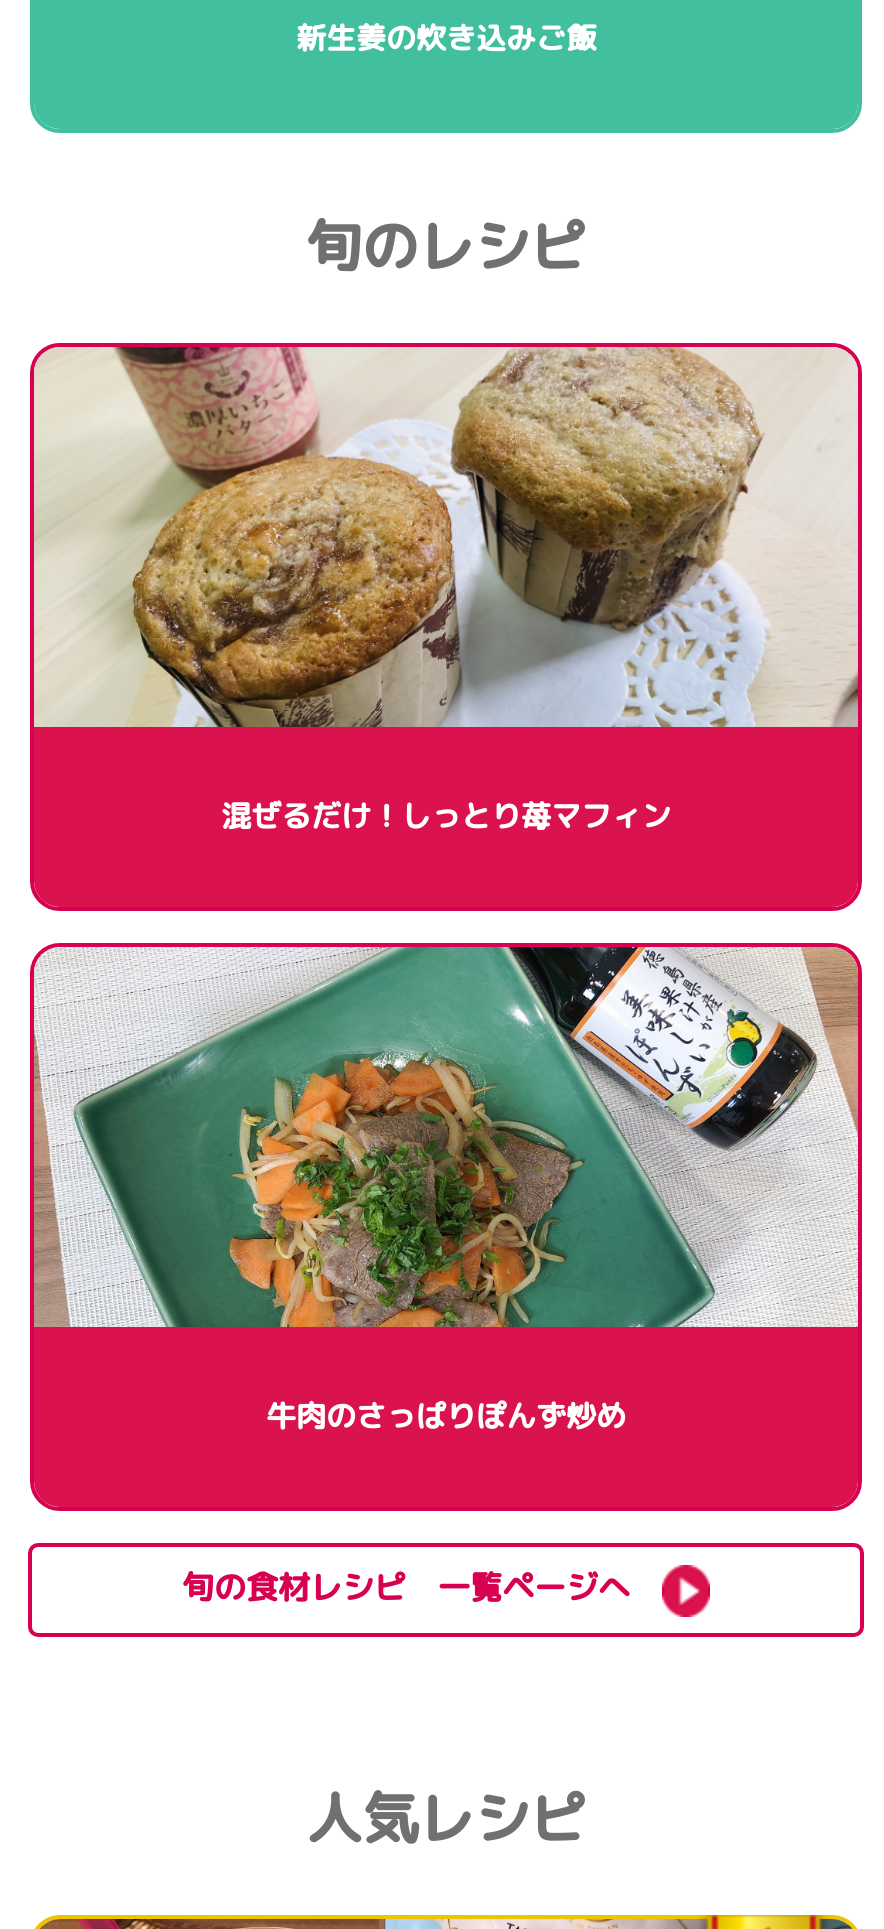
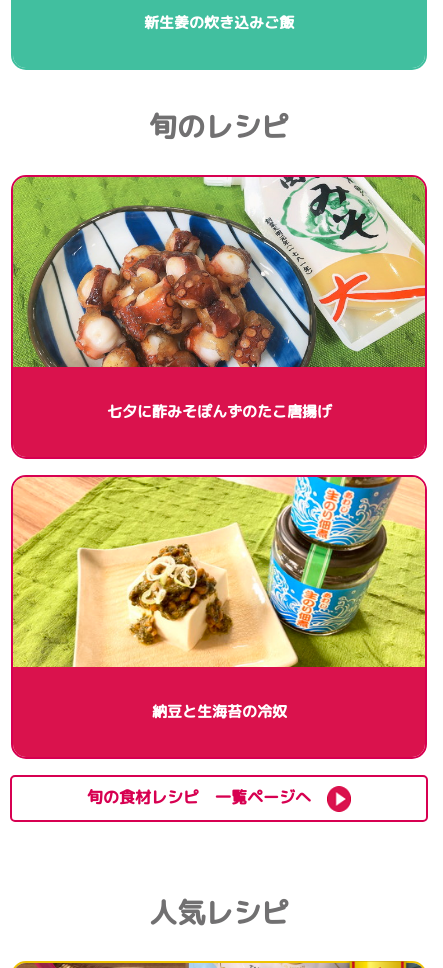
[34,345,858,838] [image] | 混ぜるだけ！しっとり苺マフィン -> [12,176,426,422] [image] | 七夕に酢みそぽんずのたこ唐揚げ
[34,945,858,1438] [image] | 牛肉のさっぱりぽんず炒め -> [12,476,426,722] [image] | 納豆と生海苔の冷奴

